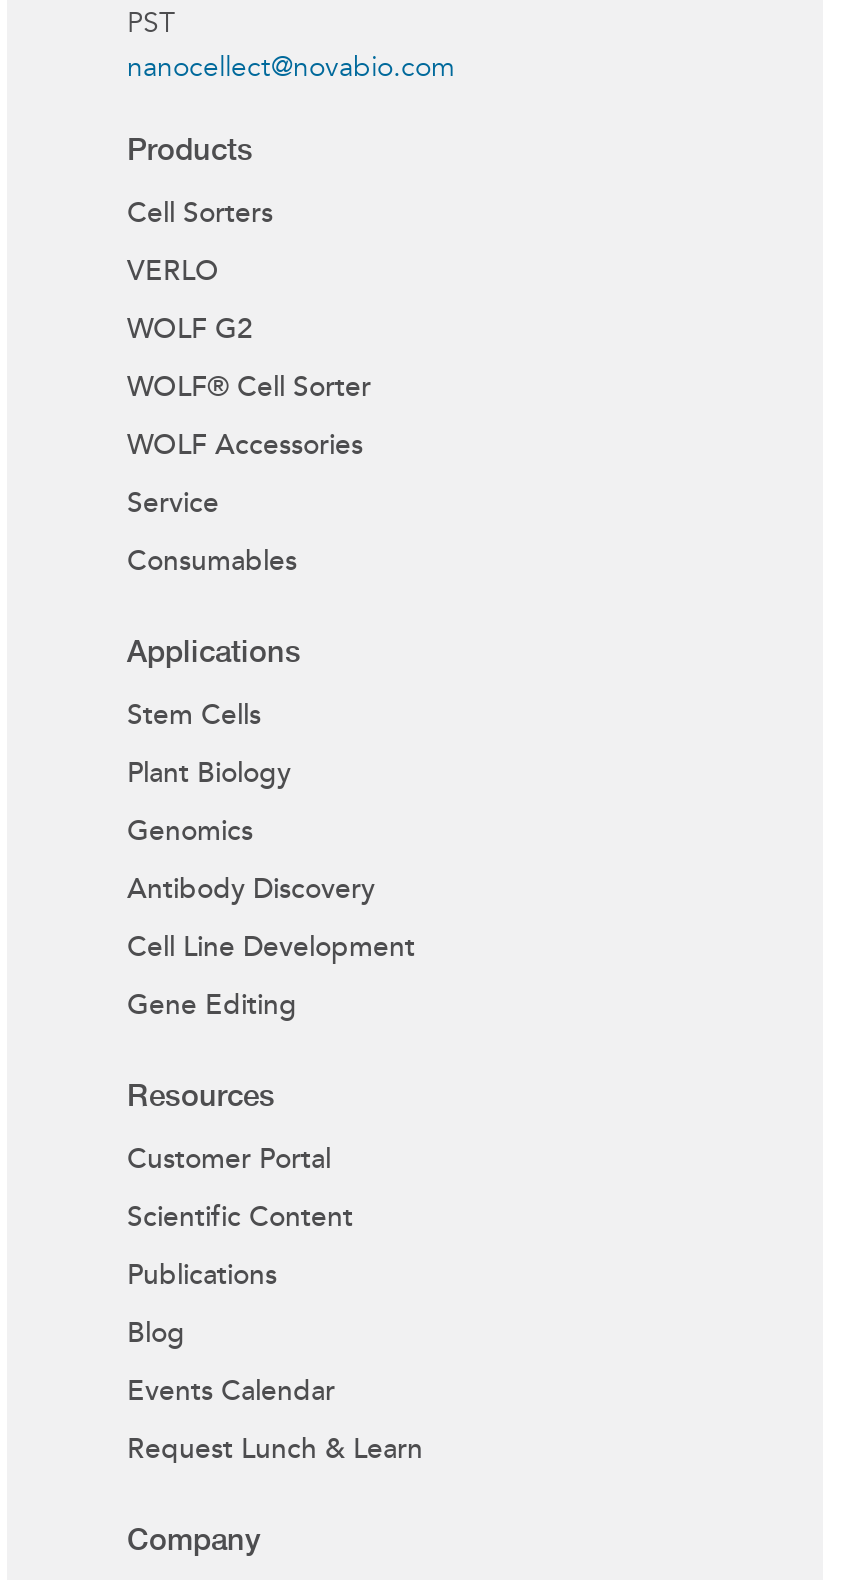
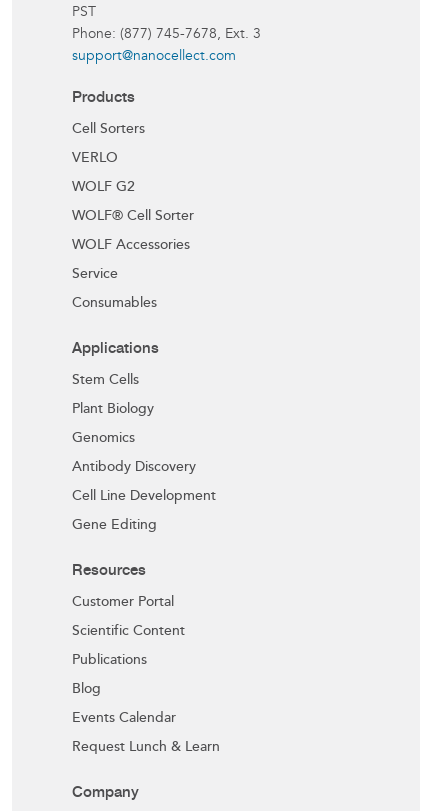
[127,49,455,83] nanocellect@novabio.com -> [72,25,261,64] Phone: (877) 745-7678, Ext. 3 | support@nanocellect.com

